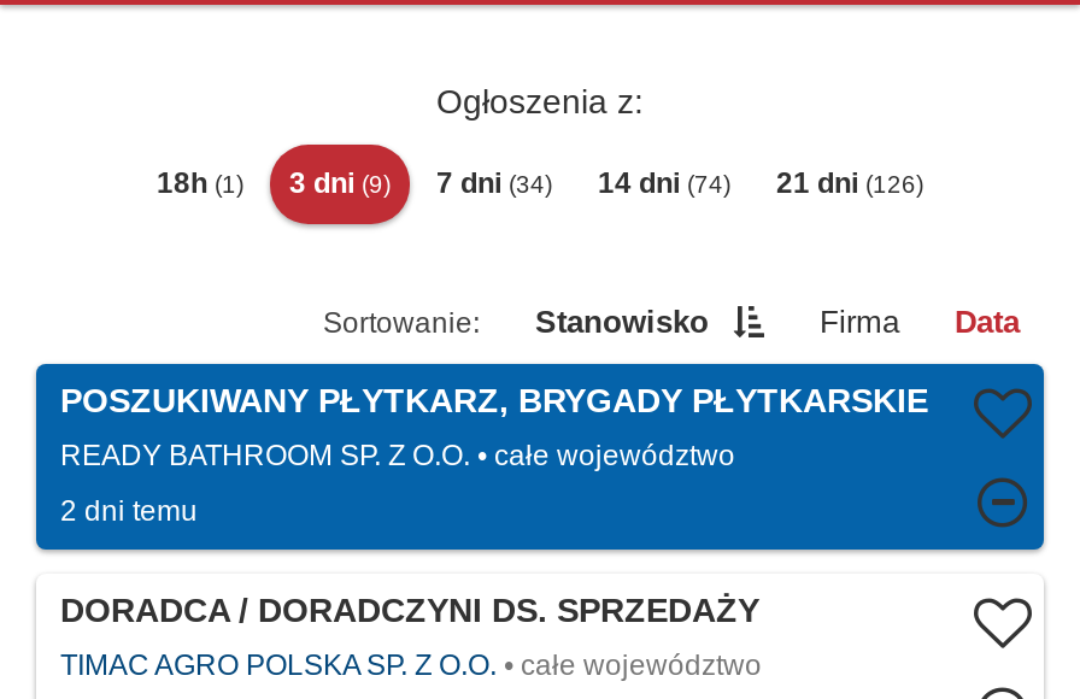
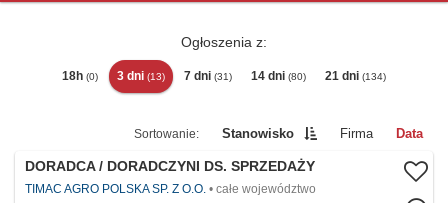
[157,167,243,201] 18h (1) -> [62,69,98,83] 18h (0)
[289,167,391,201] 3 dni (9) -> [117,69,165,83] 3 dni (13)
[436,167,552,201] 7 dni (34) -> [184,69,232,83] 7 dni (31)
[598,167,730,201] 14 dni (74) -> [251,69,306,83] 14 dni (80)
[776,167,923,201] 21 dni (126) -> [325,69,386,83] 21 dni (134)
[36,362,1046,554] [image] | POSZUKIWANY PŁYTKARZ, BRYGADY PŁYTKARSKIE | READY BATHROOM SP. Z O.O. | całe województwo | 2 dni temu -> none

